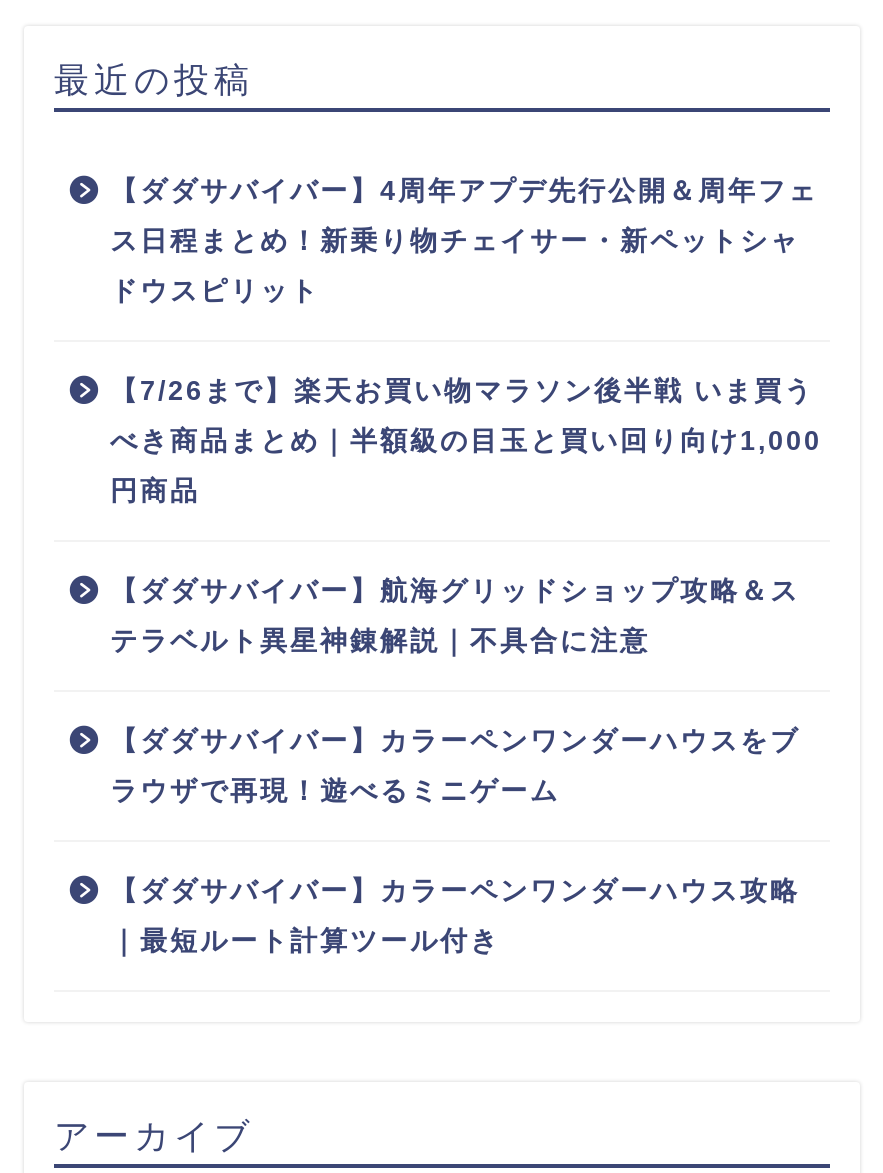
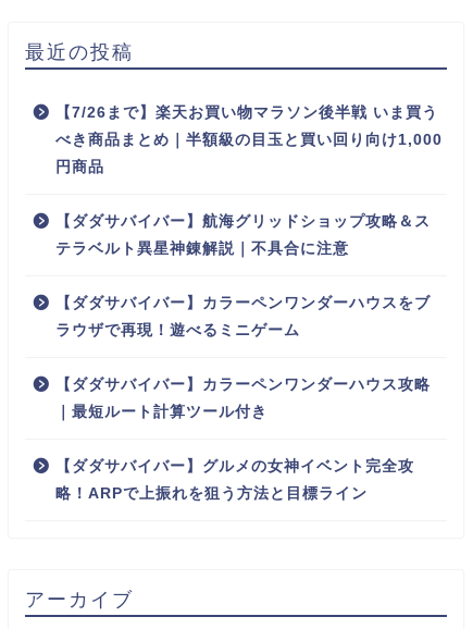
[110,177,818,307] 【ダダサバイバー】4周年アプデ先行公開＆周年フェ | ス日程まとめ！新乗り物チェイサー・新ペットシャ | ドウスピリット -> none
moved [110,427,822,957] -> [55,132,443,420]: べき商品まとめ｜半額級の目玉と買い回り向け1,000 | 円商品 | 【ダダサバイバー】航海グリッドショップ攻略＆ス | テラベルト異星神錬解説｜不具合に注意 | 【ダダサバイバー】カラーペンワンダーハウスをブ | ラウザで再現！遊べるミニゲーム | 【ダダサバイバー】カラーペンワンダーハウス攻略 | ｜最短ルート計算ツール付き
none -> [55,459,414,502] 【ダダサバイバー】グルメの女神イベント完全攻 | 略！ARPで上振れを狙う方法と目標ライン

